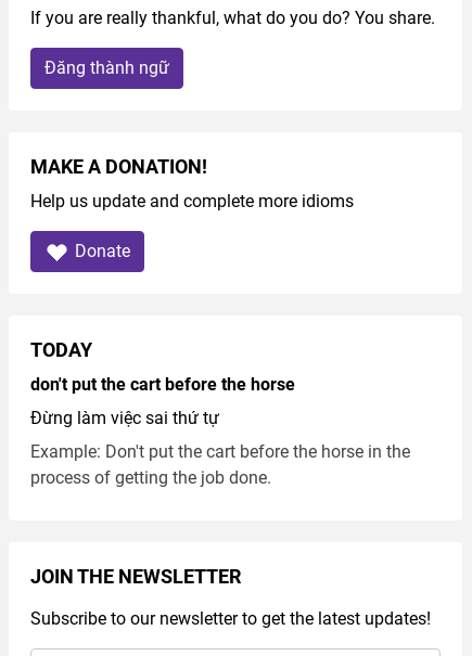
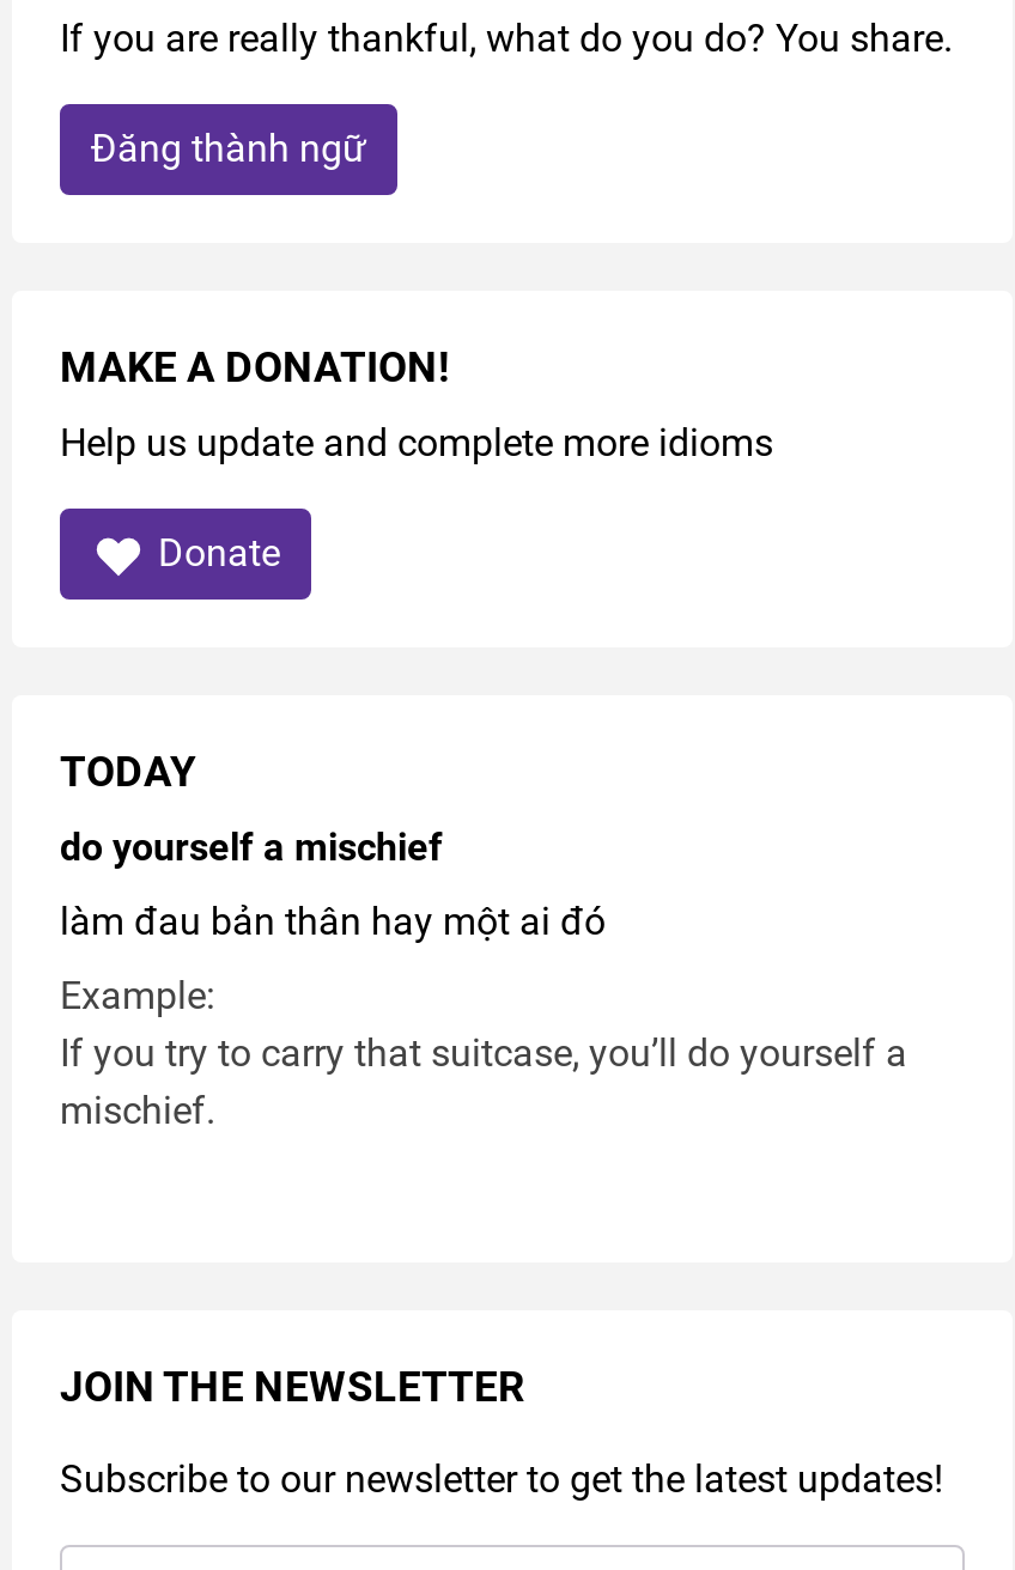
[30,374,295,395] don't put the cart before the horse -> [60,825,443,871] do yourself a mischief
[30,408,219,429] Đừng làm việc sai thứ tự -> [60,899,606,945] làm đau bản thân hay một ai đó
[30,442,410,488] Example: Don't put the cart before the horse in the | process of getting the job done. -> [60,974,907,1134] Example: | If you try to carry that suitcase, you’ll do yourself a | mischief.

